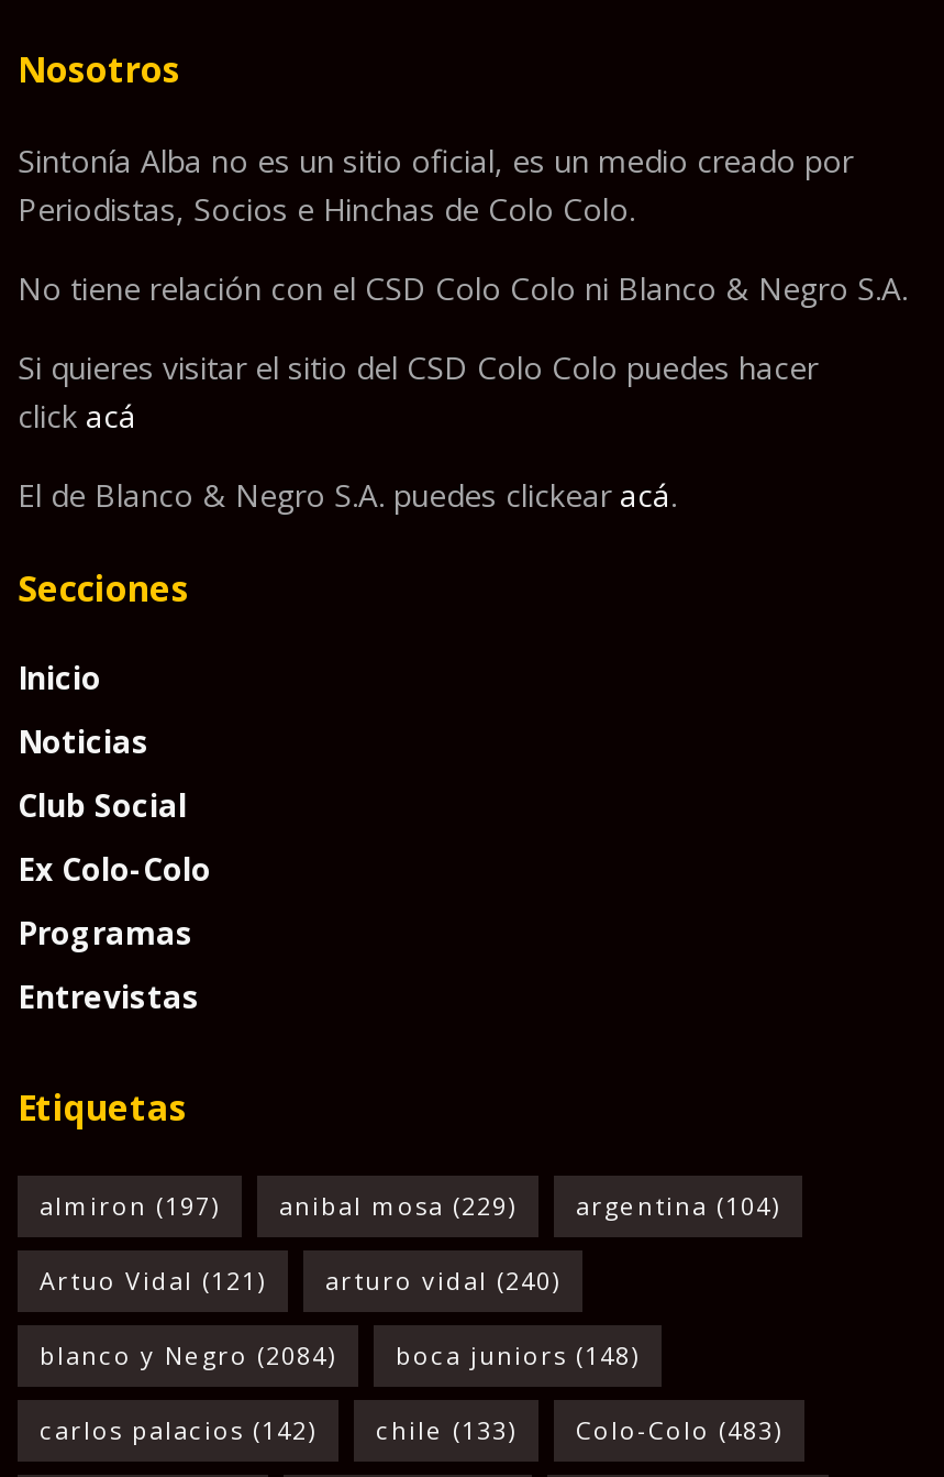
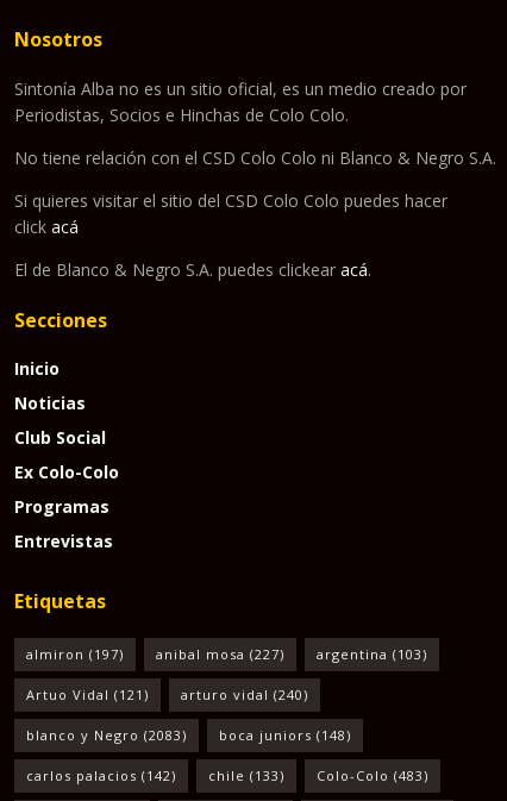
[279,1190,517,1223] anibal mosa (229) -> [156,646,284,663] anibal mosa (227)
[576,1190,780,1223] argentina (104) -> [317,646,427,663] argentina (103)
[40,1339,336,1372] blanco y Negro (2084) -> [26,726,187,744] blanco y Negro (2083)

